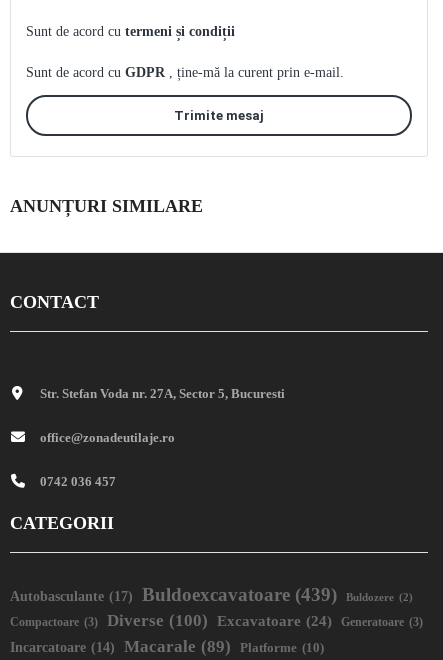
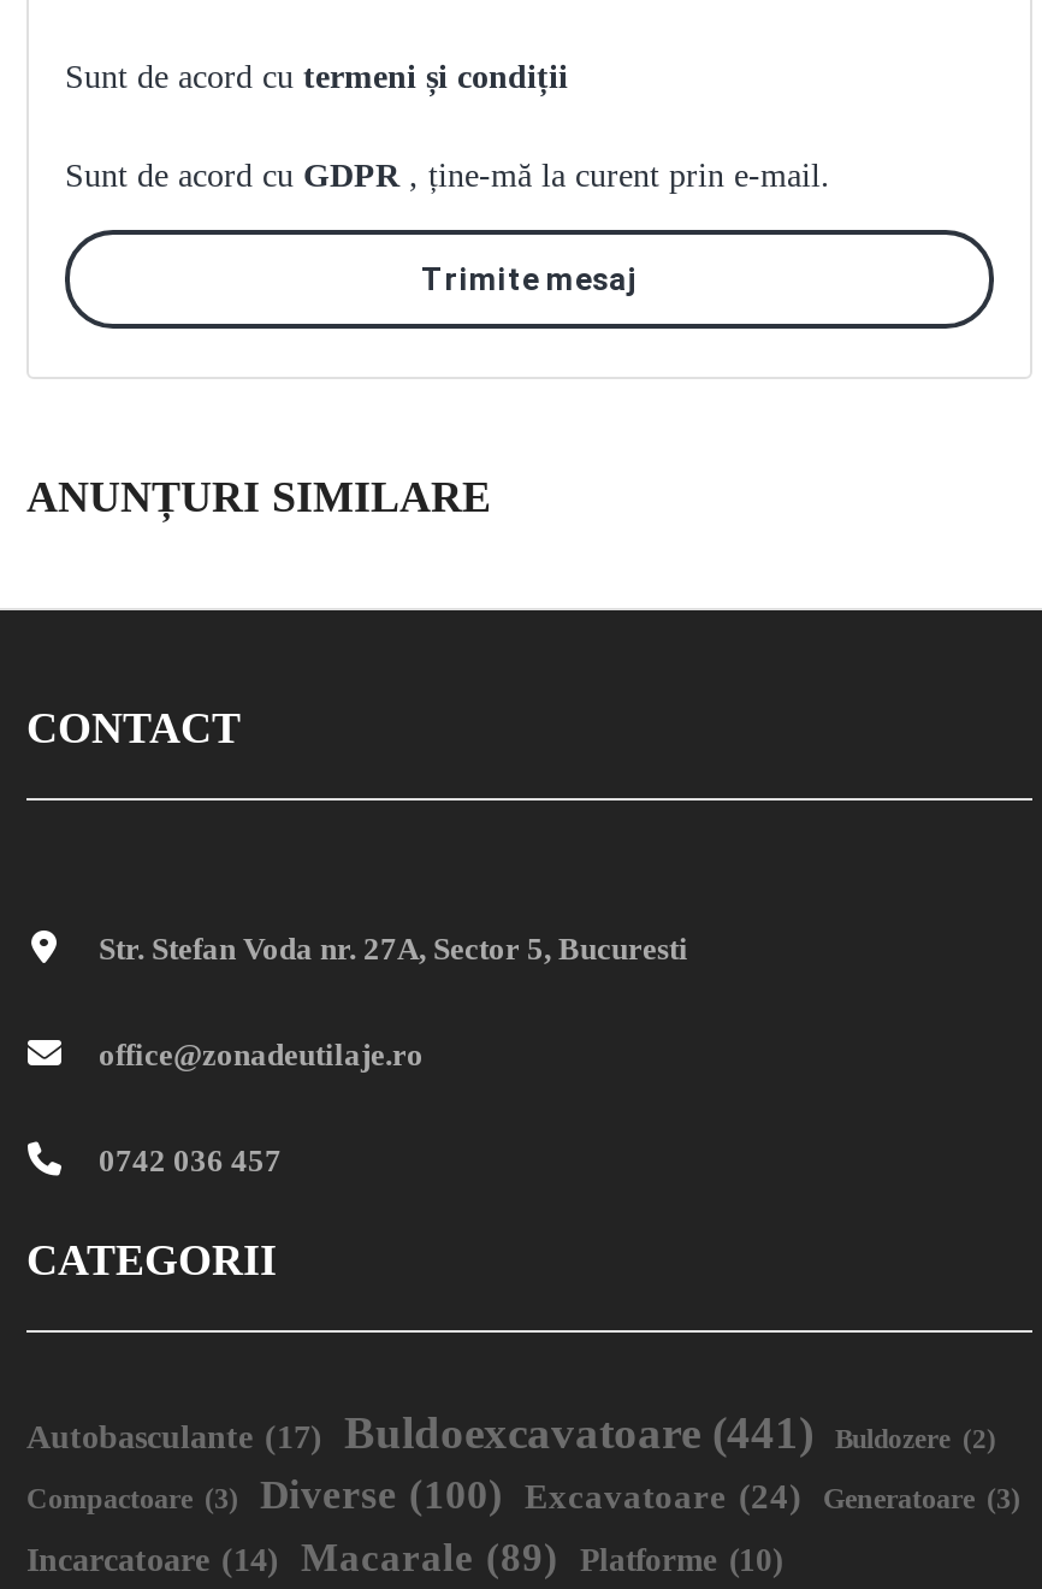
[10,584,337,605] Autobasculante (17) Buldoexcavatoare (439) -> [26,1406,813,1457] Autobasculante (17) Buldoexcavatoare (441)

